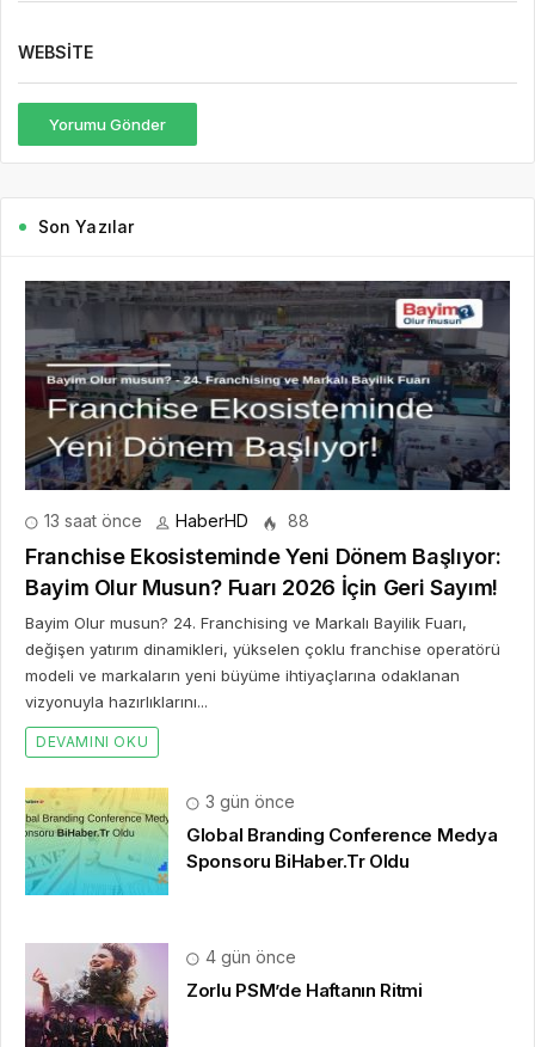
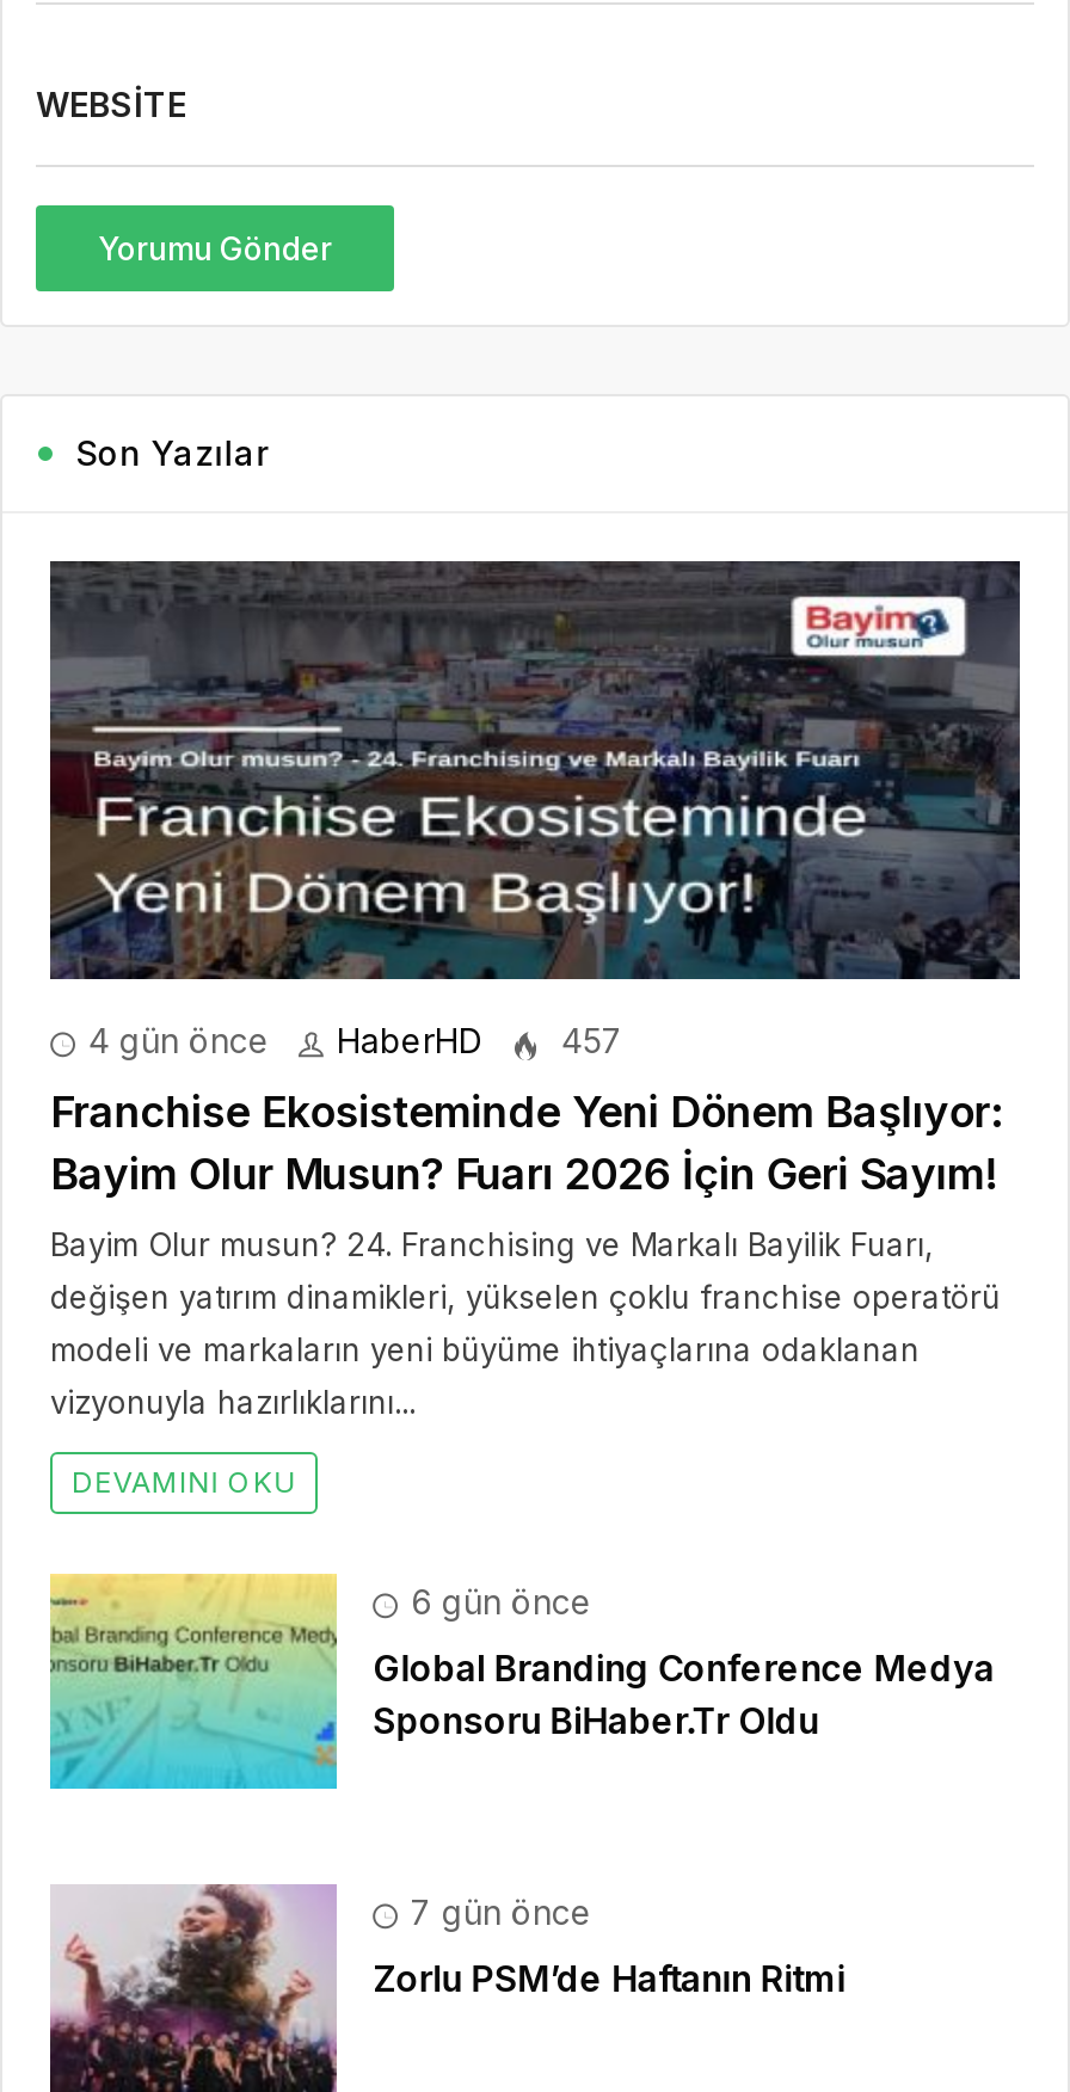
[39,511,142,531] 13 saat önce -> [79,1021,270,1062] 4 gün önce
[283,511,309,531] 88 -> [552,1021,623,1062] 457
[201,792,295,812] 3 gün önce -> [401,1582,592,1623] 6 gün önce
[201,947,296,968] 4 gün önce -> [401,1893,592,1933] 7 gün önce

